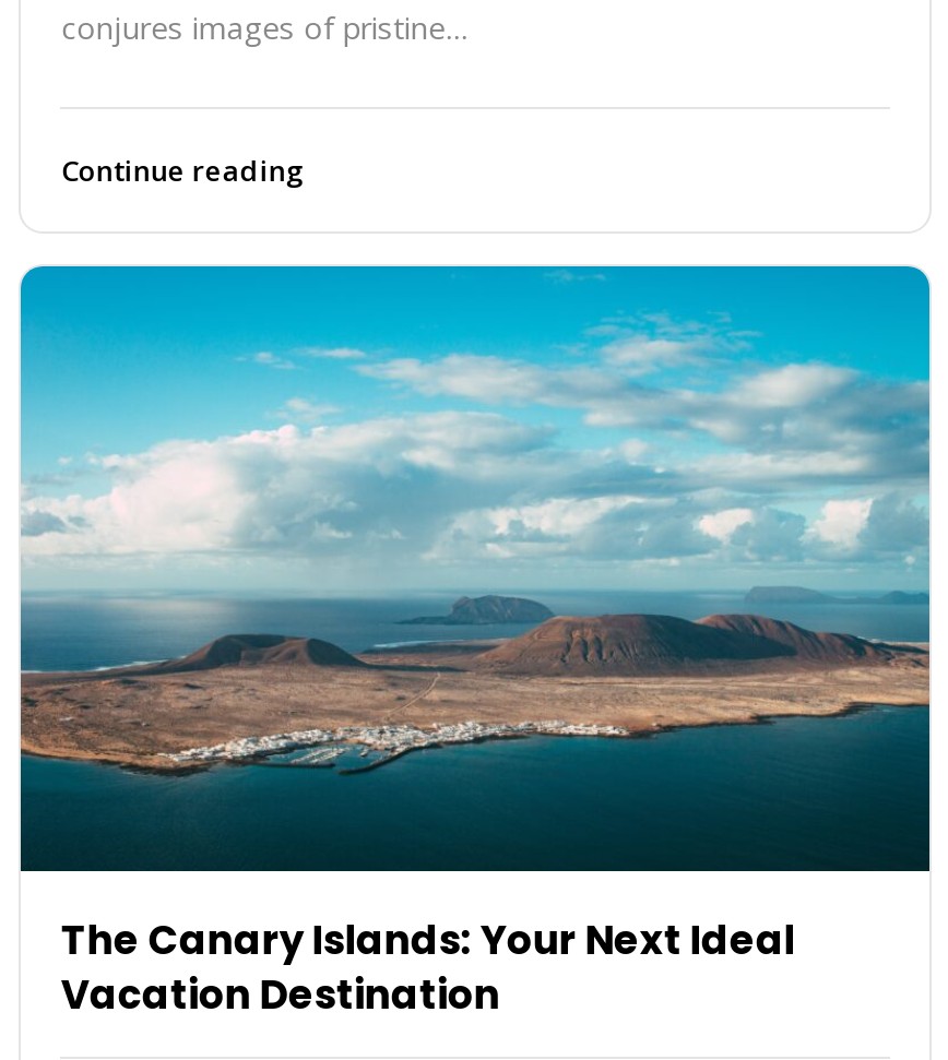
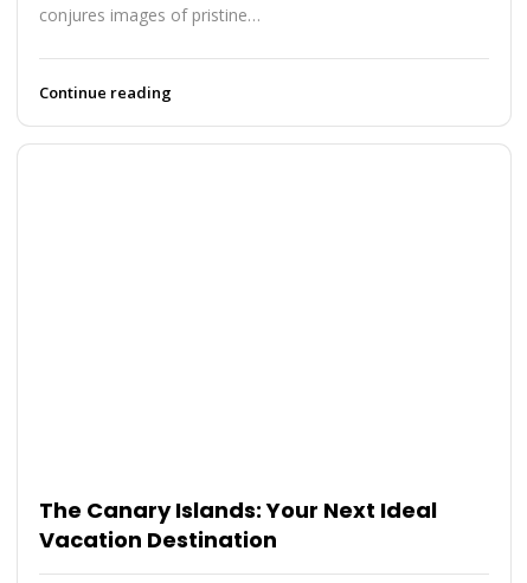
[19,264,932,873] [image] -> none

